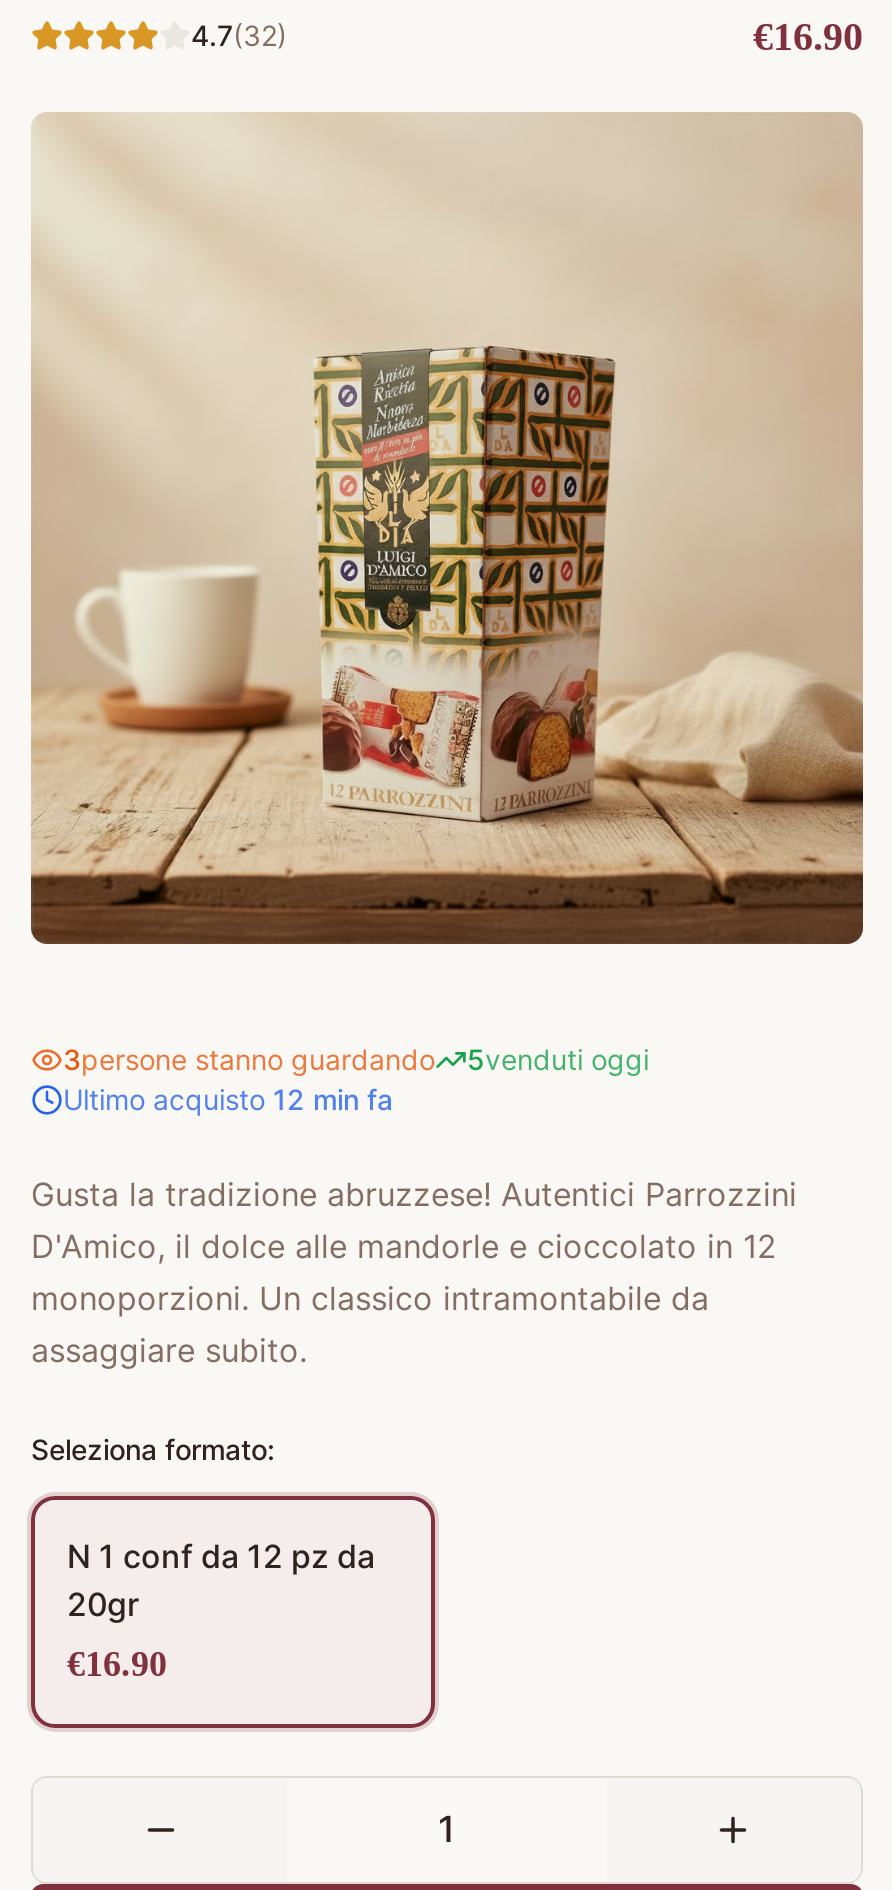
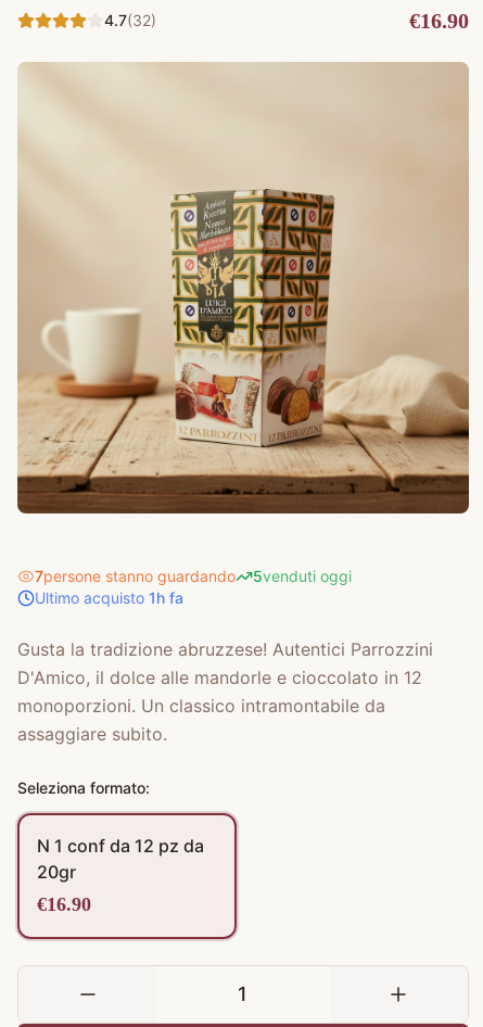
[63,1042,435,1076] 3persone stanno guardando -> [35,567,236,585] 7persone stanno guardando
[63,1082,393,1116] Ultimo acquisto 12 min fa -> [35,588,183,607] Ultimo acquisto 1h fa

